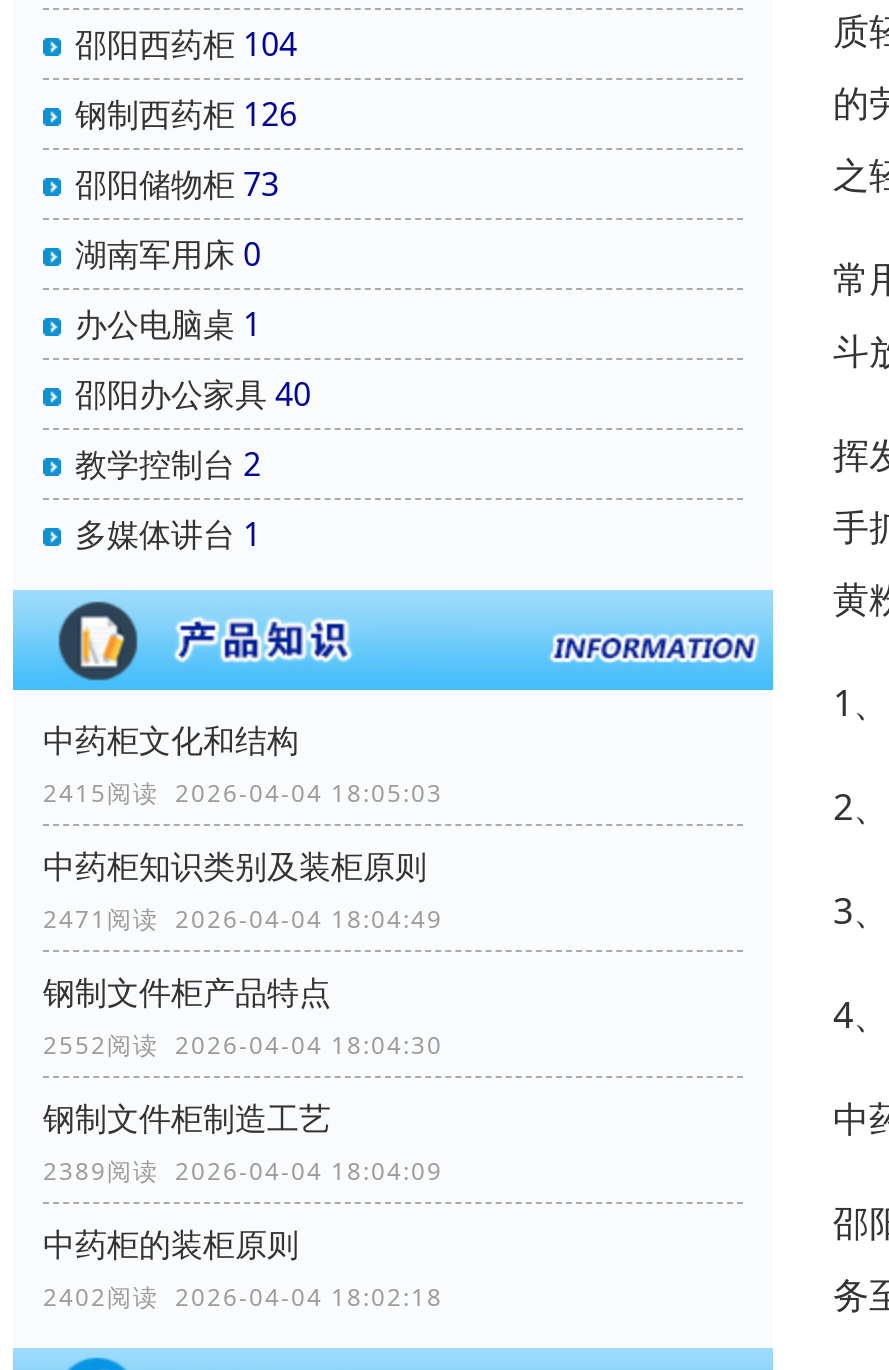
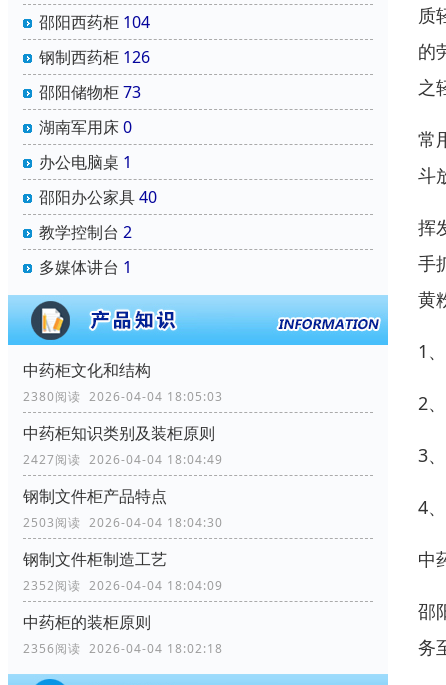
[43,776,443,810] 2415阅读 2026-04-04 18:05:03 -> [23,388,223,405] 2380阅读 2026-04-04 18:05:03
[43,902,443,936] 2471阅读 2026-04-04 18:04:49 -> [23,451,223,468] 2427阅读 2026-04-04 18:04:49
[43,1028,443,1062] 2552阅读 2026-04-04 18:04:30 -> [23,514,223,531] 2503阅读 2026-04-04 18:04:30
[43,1154,443,1188] 2389阅读 2026-04-04 18:04:09 -> [23,577,223,594] 2352阅读 2026-04-04 18:04:09
[43,1280,443,1314] 2402阅读 2026-04-04 18:02:18 -> [23,640,223,657] 2356阅读 2026-04-04 18:02:18

